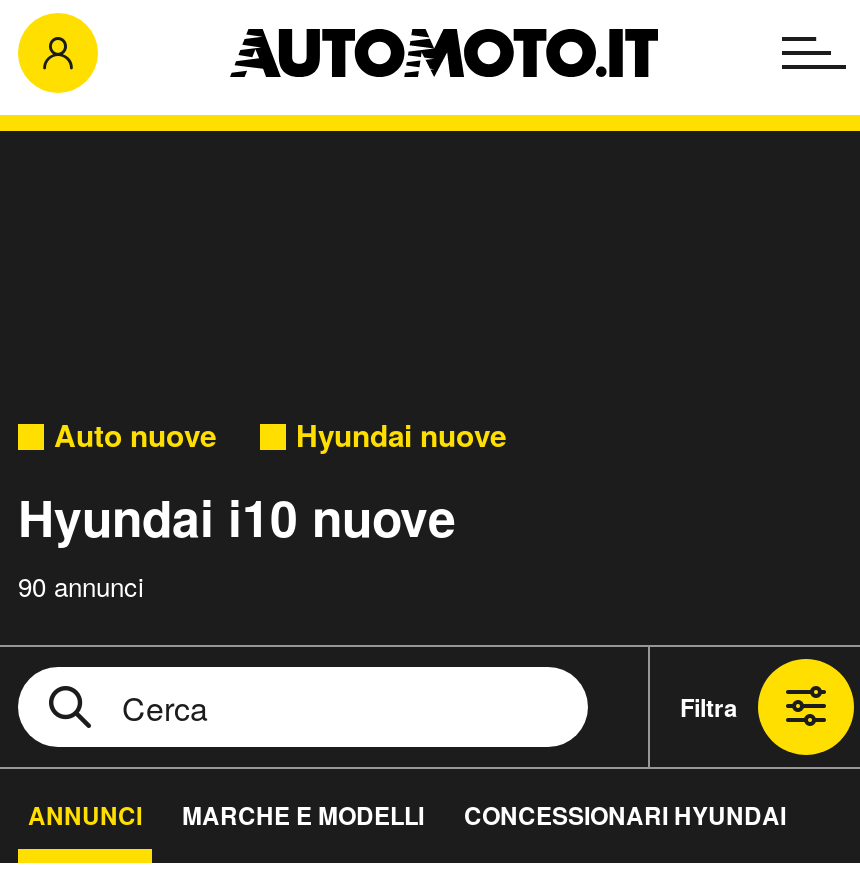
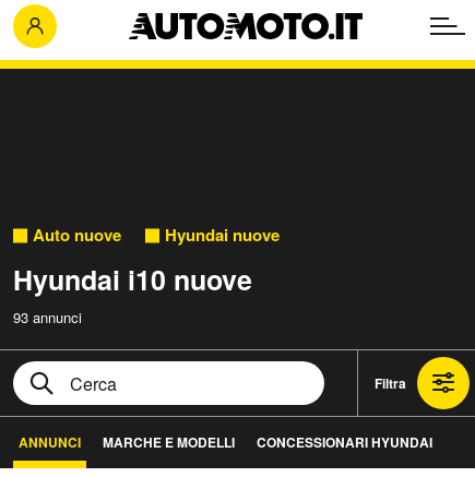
[18,567,144,605] 90 annunci -> [13,307,82,327] 93 annunci

